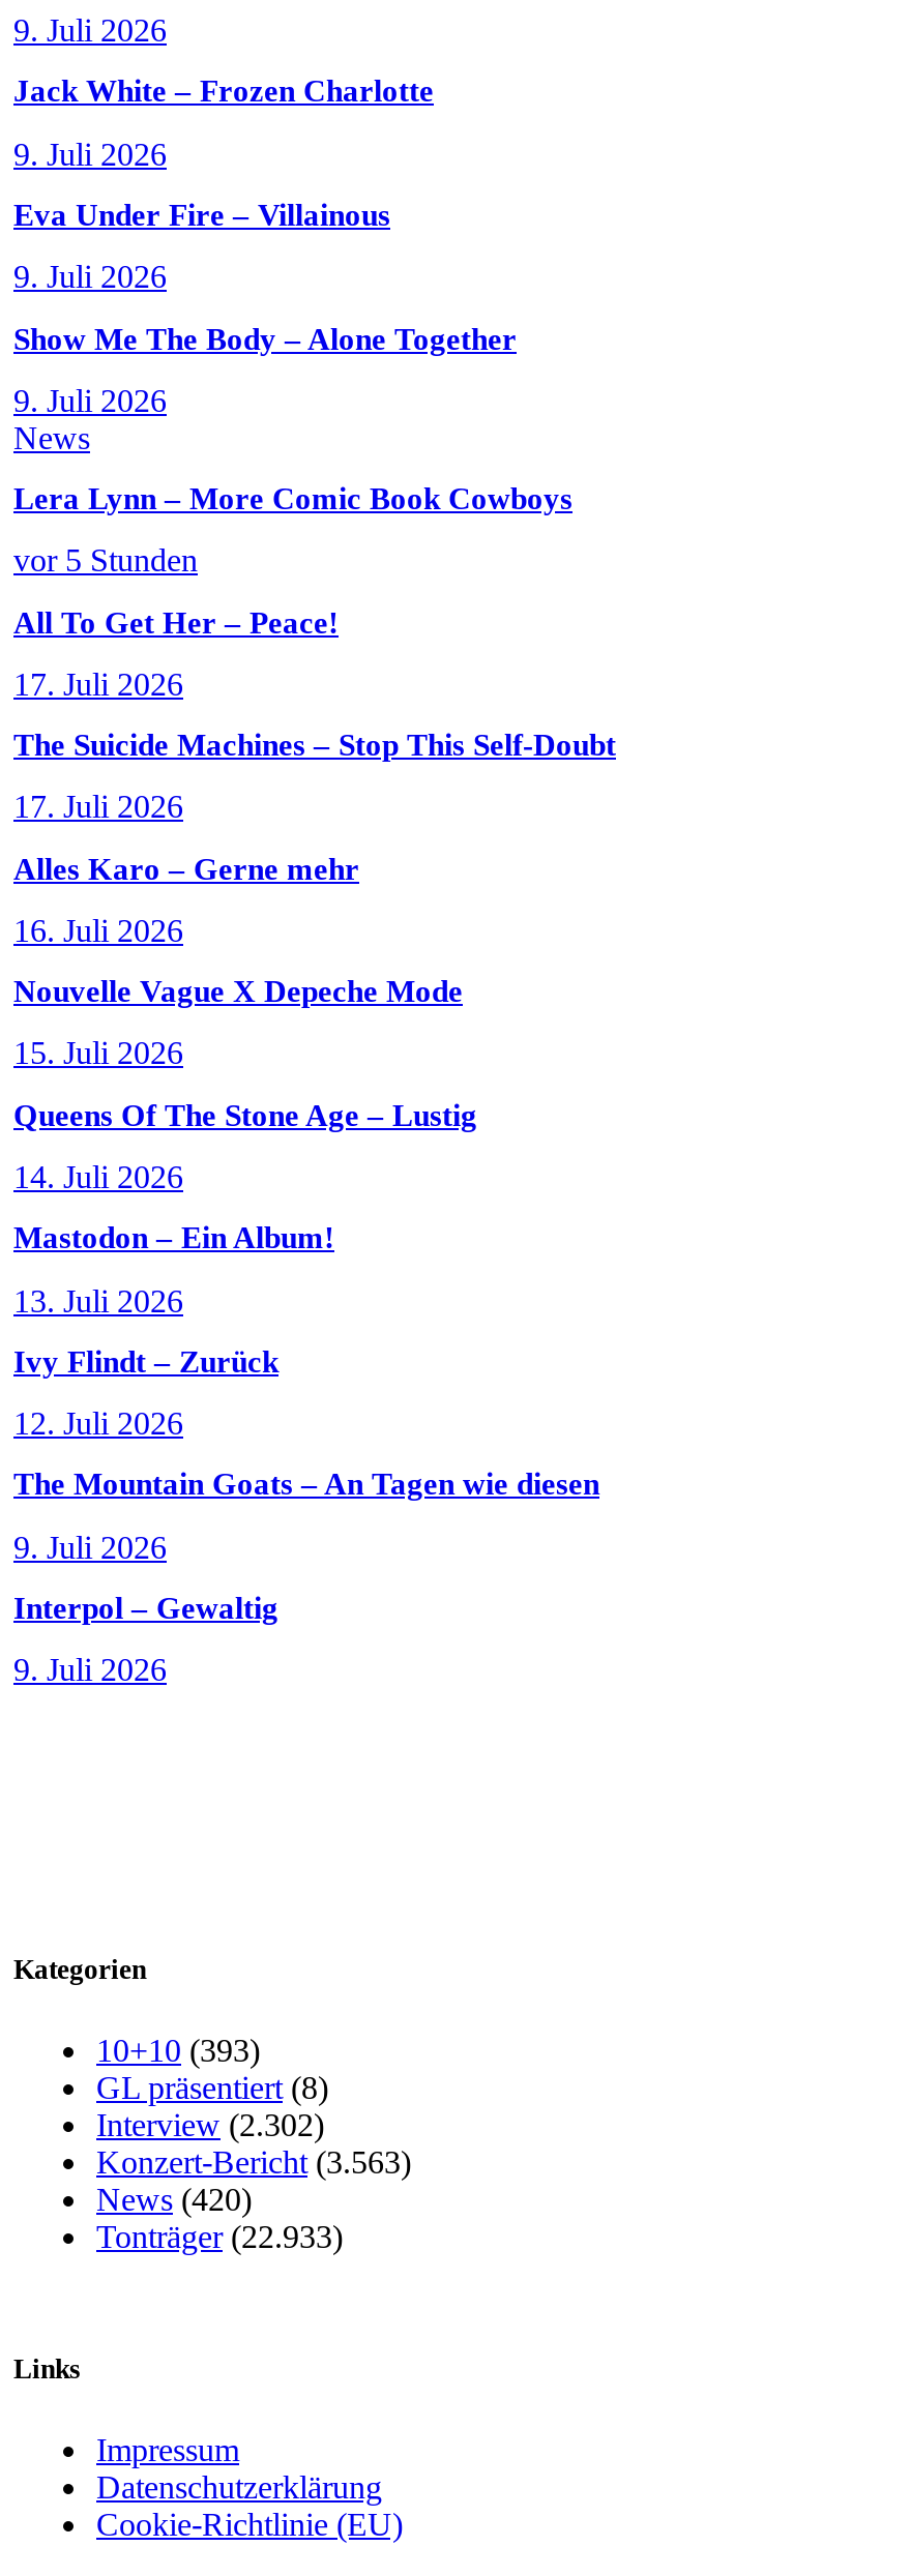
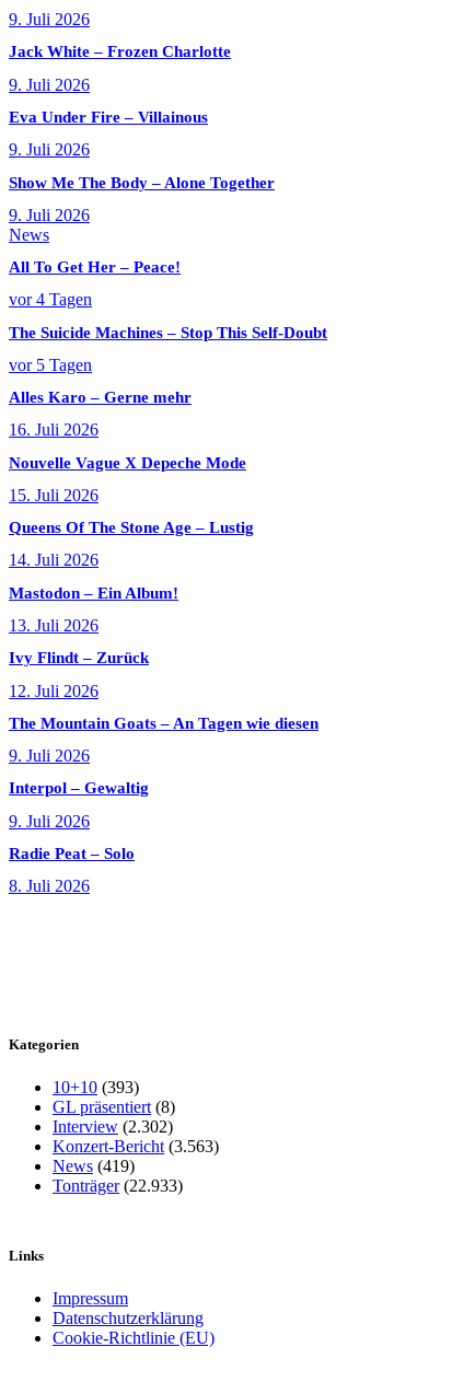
[13,482,573,578] Lera Lynn – More Comic Book Cowboys | vor 5 Stunden -> none
moved [13,606,339,639] -> [9,258,181,276]: All To Get Her – Peace!
[13,666,183,701] 17. Juli 2026 -> [9,290,92,309] vor 4 Tagen
moved [13,729,616,762] -> [9,323,327,341]: The Suicide Machines – Stop This Self-Doubt
[13,789,183,825] 17. Juli 2026 -> [9,356,92,374] vor 5 Tagen
moved [13,852,599,1687] -> [9,389,318,830]: Alles Karo – Gerne mehr | 16. Juli 2026 | Nouvelle Vague X Depeche Mode | ... | Interpol – Gewaltig | 9. Juli 2026
none -> [9,845,135,895] Radie Peat – Solo | 8. Juli 2026
[96,2183,252,2218] News (420) -> [53,1157,135,1176] News (419)

